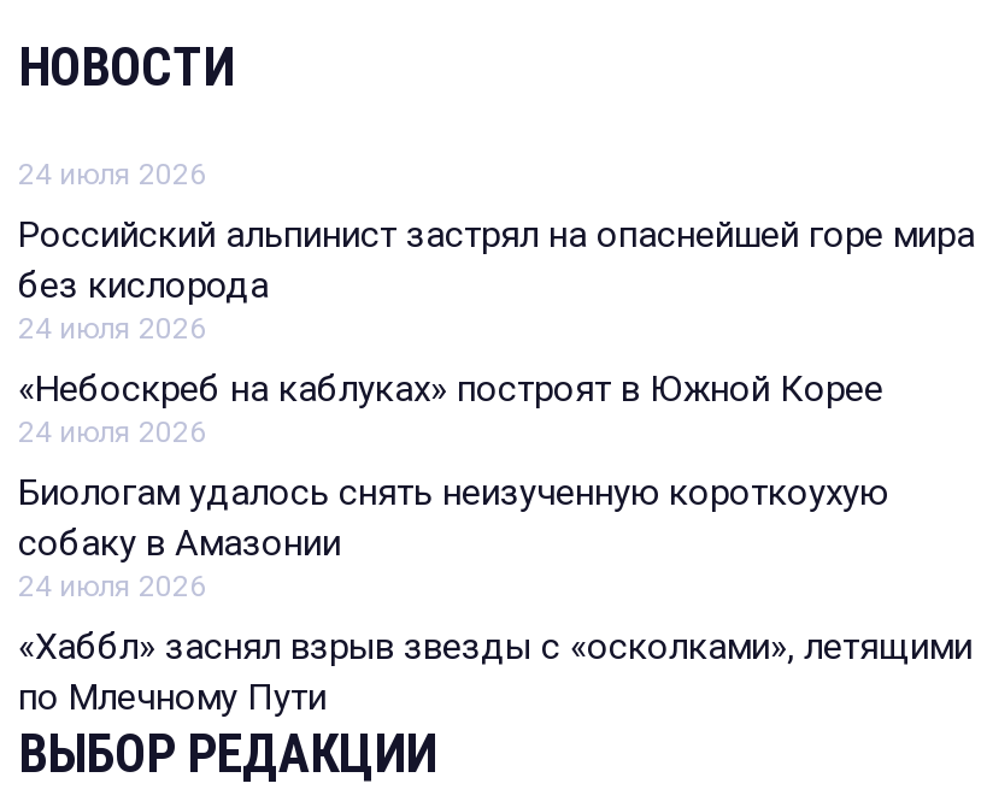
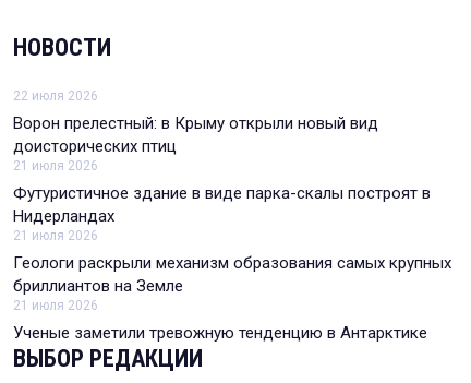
[18,158,206,192] 24 июля 2026 -> [13,89,98,104] 22 июля 2026
[18,214,975,346] Российский альпинист застрял на опаснейшей горе мира | без кислорода | 24 июля 2026 -> [13,114,378,174] Ворон прелестный: в Крыму открыли новый вид | доисторических птиц | 21 июля 2026
[18,368,883,450] «Небоскреб на каблуках» построят в Южной Корее | 24 июля 2026 -> [13,184,431,244] Футуристичное здание в виде парка-скалы построят в | Нидерландах | 21 июля 2026
[18,471,888,604] Биологам удалось снять неизученную короткоухую | собаку в Амазонии | 24 июля 2026 -> [13,253,451,313] Геологи раскрыли механизм образования самых крупных | бриллиантов на Земле | 21 июля 2026
[18,626,973,720] «Хаббл» заснял взрыв звезды с «осколками», летящими | по Млечному Пути -> [13,323,427,343] Ученые заметили тревожную тенденцию в Антарктике

